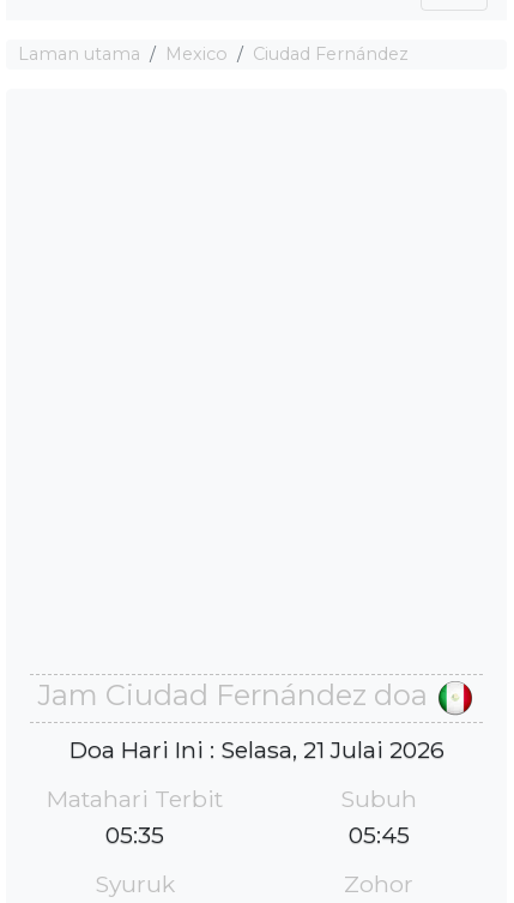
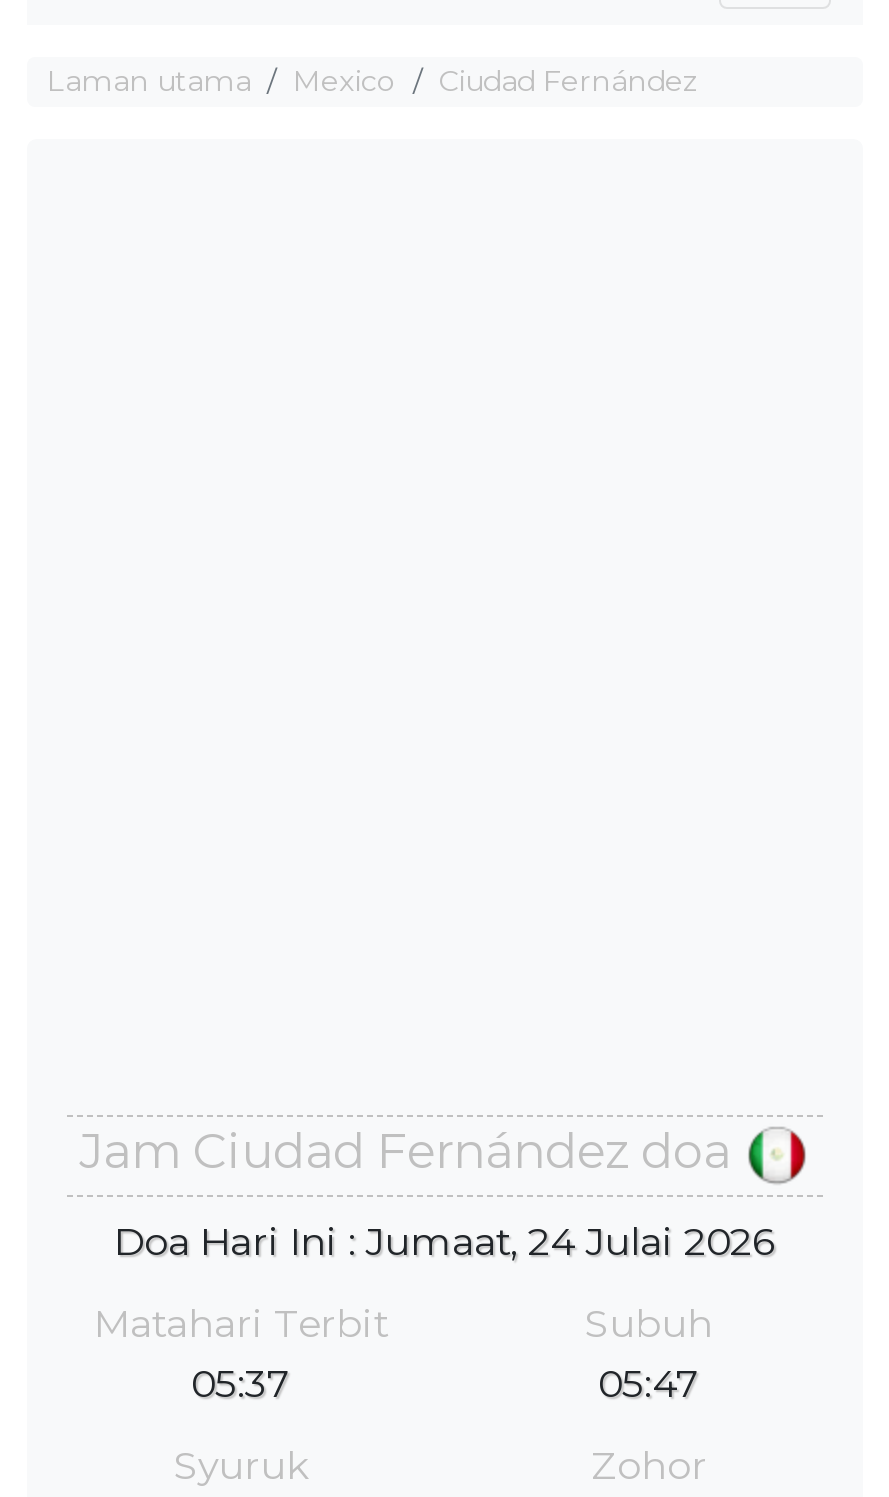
[69,735,444,764] Doa Hari Ini : Selasa, 21 Julai 2026 -> [114,1217,776,1265] Doa Hari Ini : Jumaat, 24 Julai 2026
[105,820,164,849] 05:35 -> [191,1358,291,1406] 05:37
[348,820,409,849] 05:45 -> [598,1358,700,1406] 05:47

